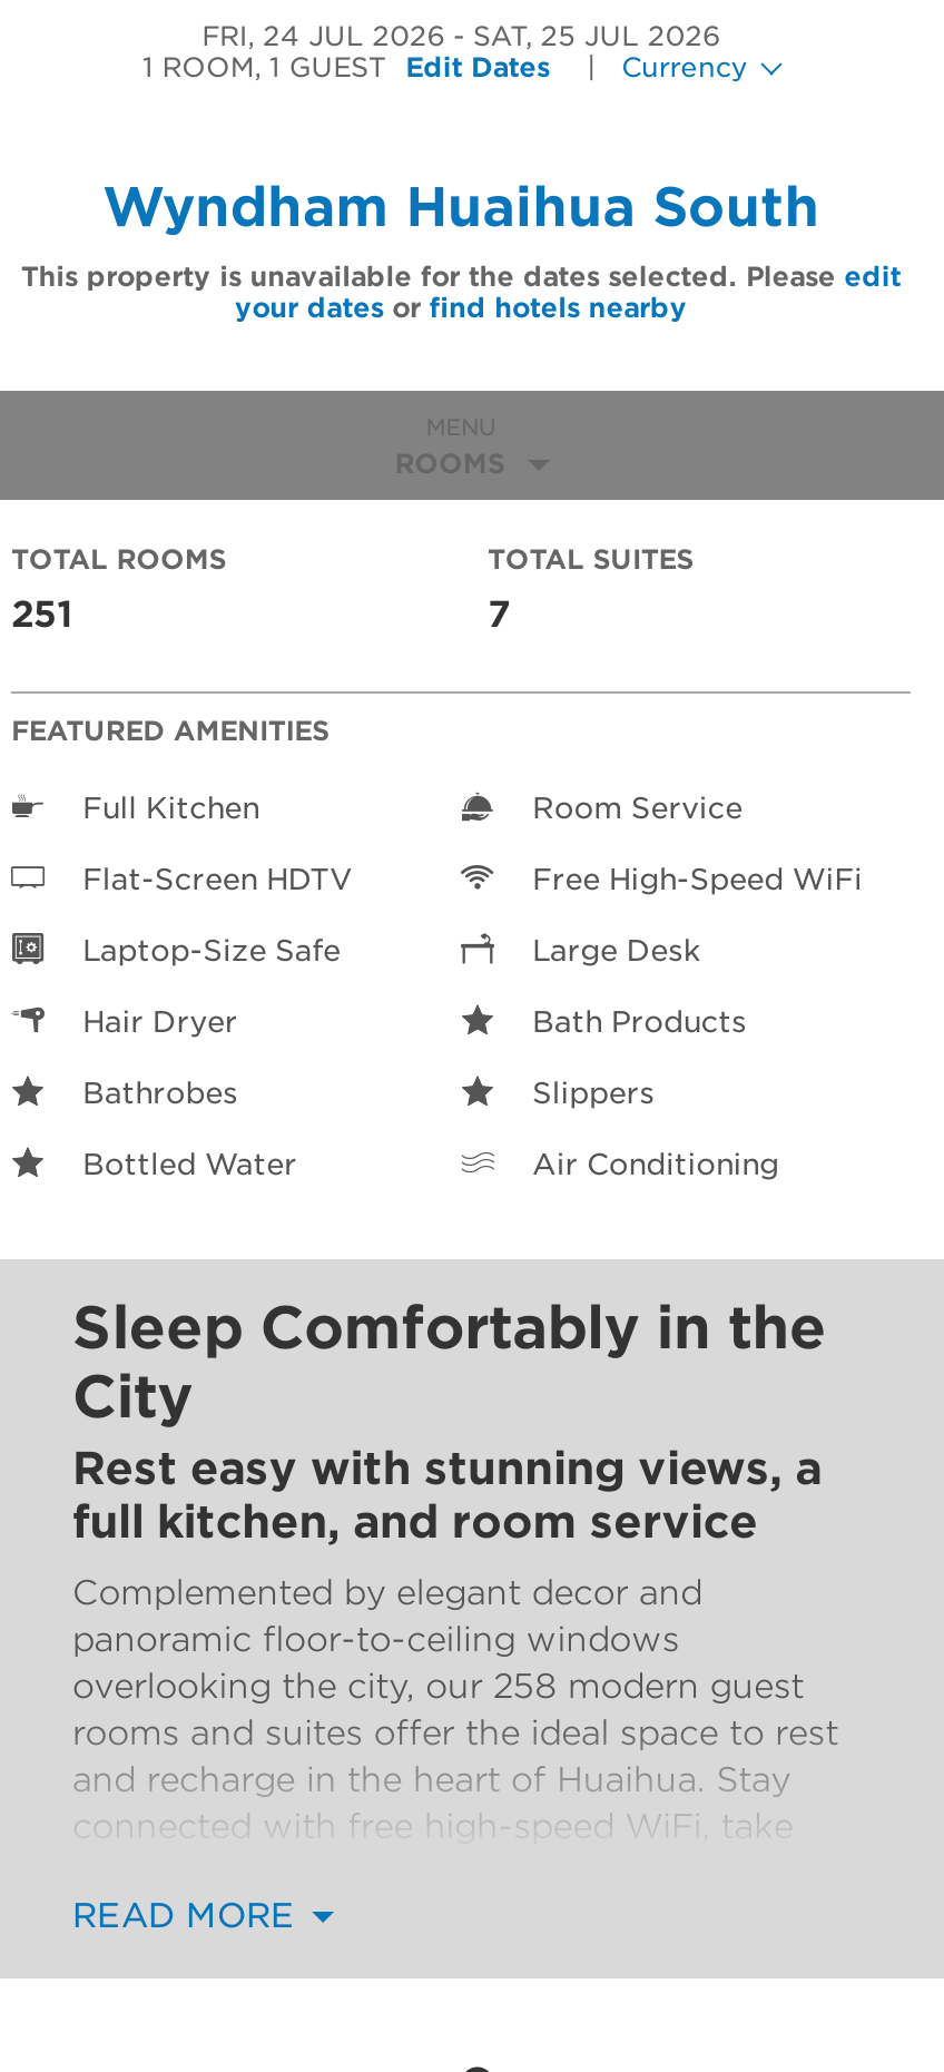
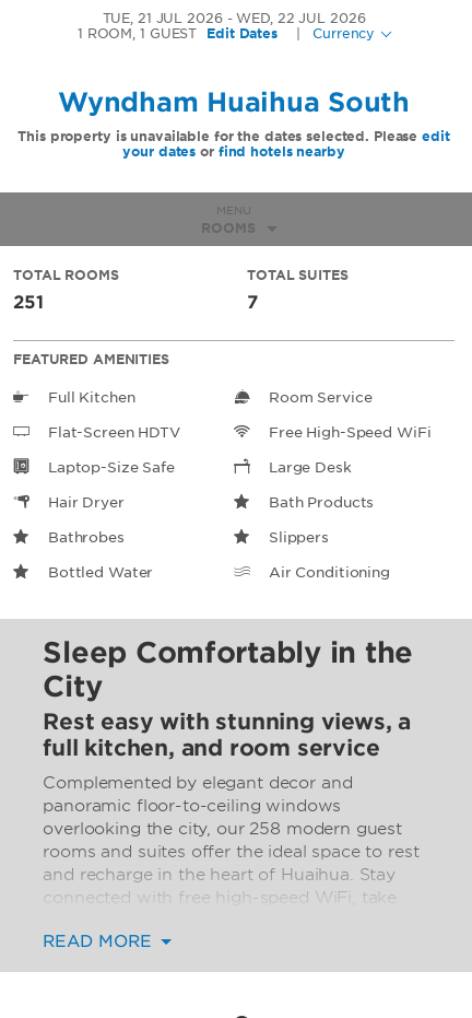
[202,19,445,52] FRI, 24 JUL 2026 -> [102,10,223,26] TUE, 21 JUL 2026
[473,19,720,52] SAT, 25 JUL 2026 -> [236,10,365,26] WED, 22 JUL 2026

